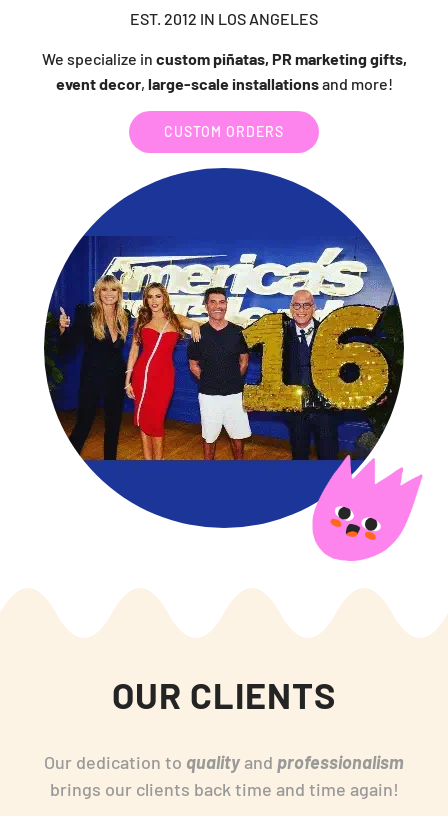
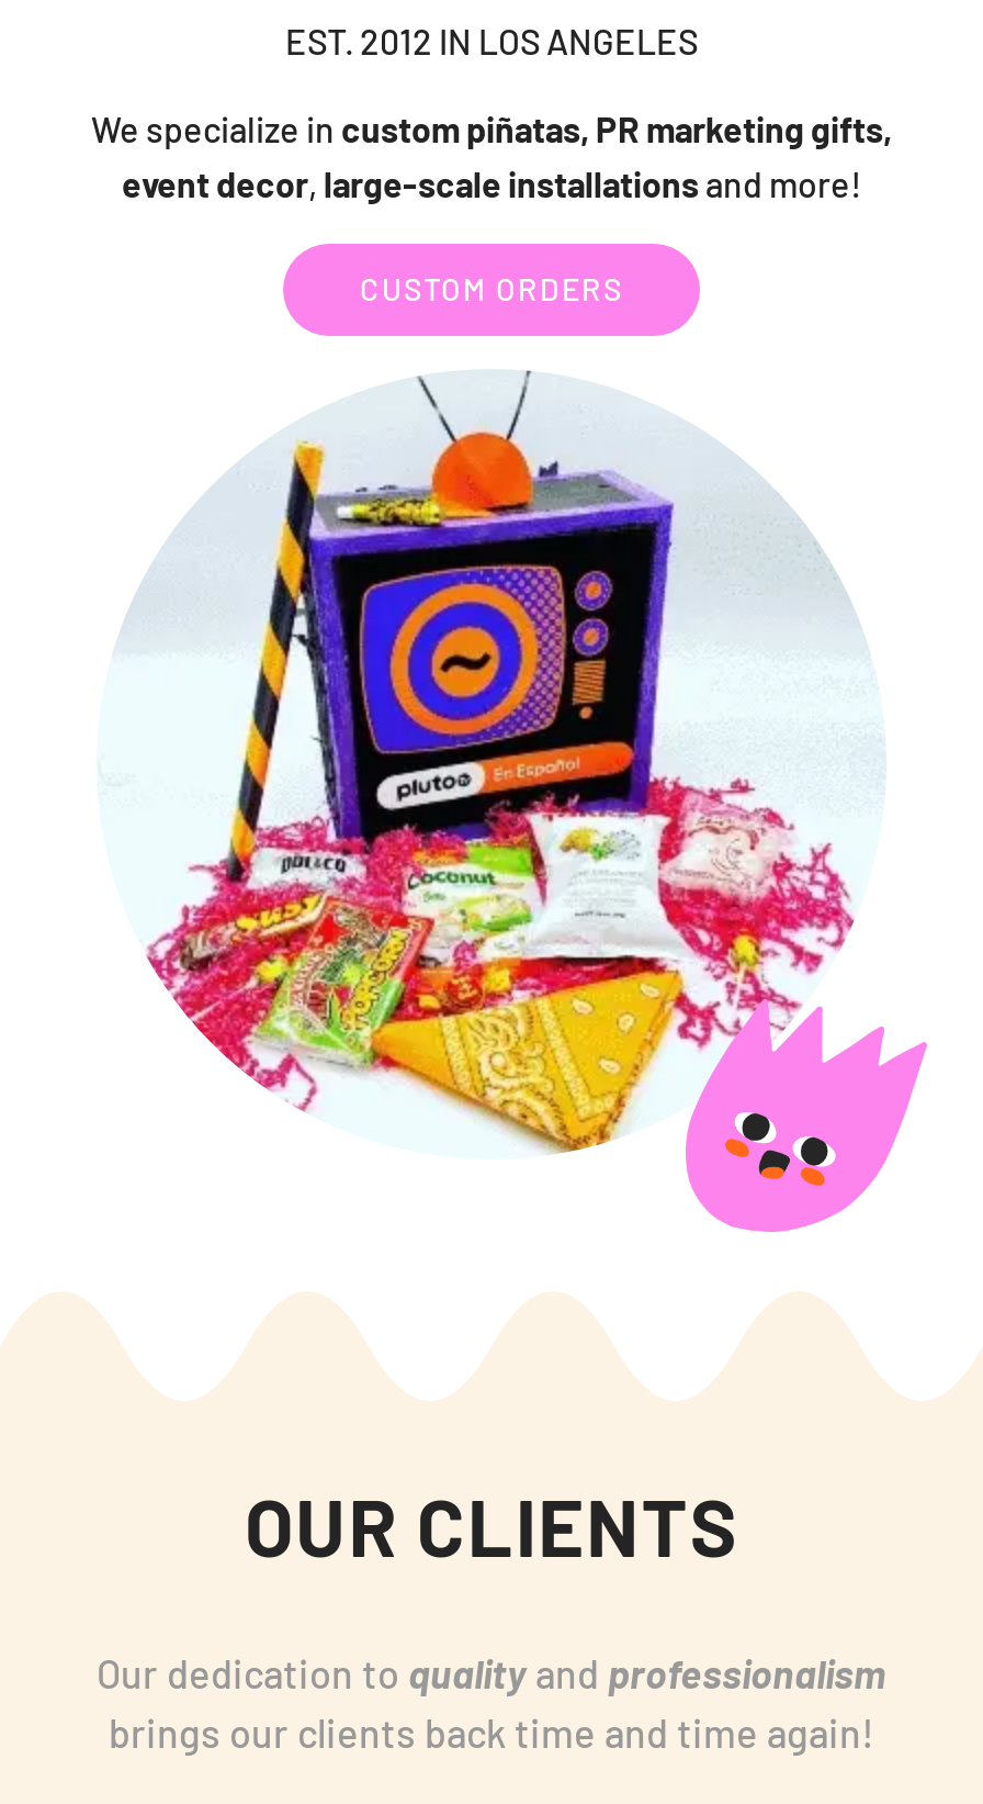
[43,167,405,529] [image] -> [97,369,886,1159] [image]

